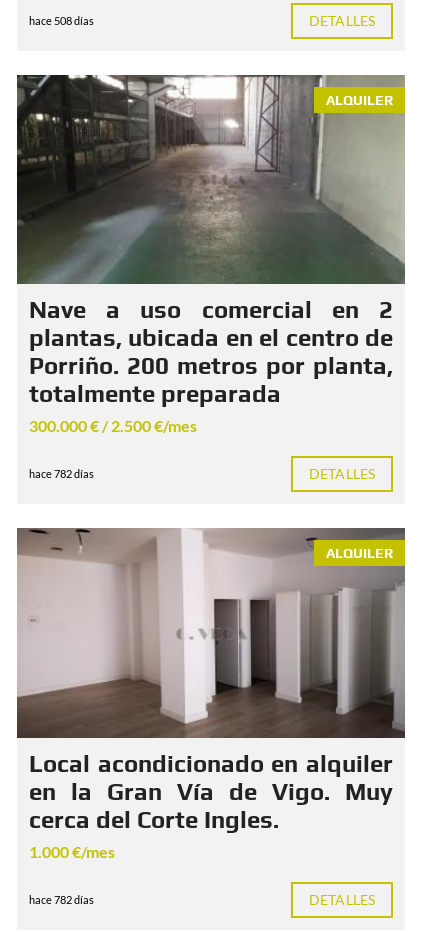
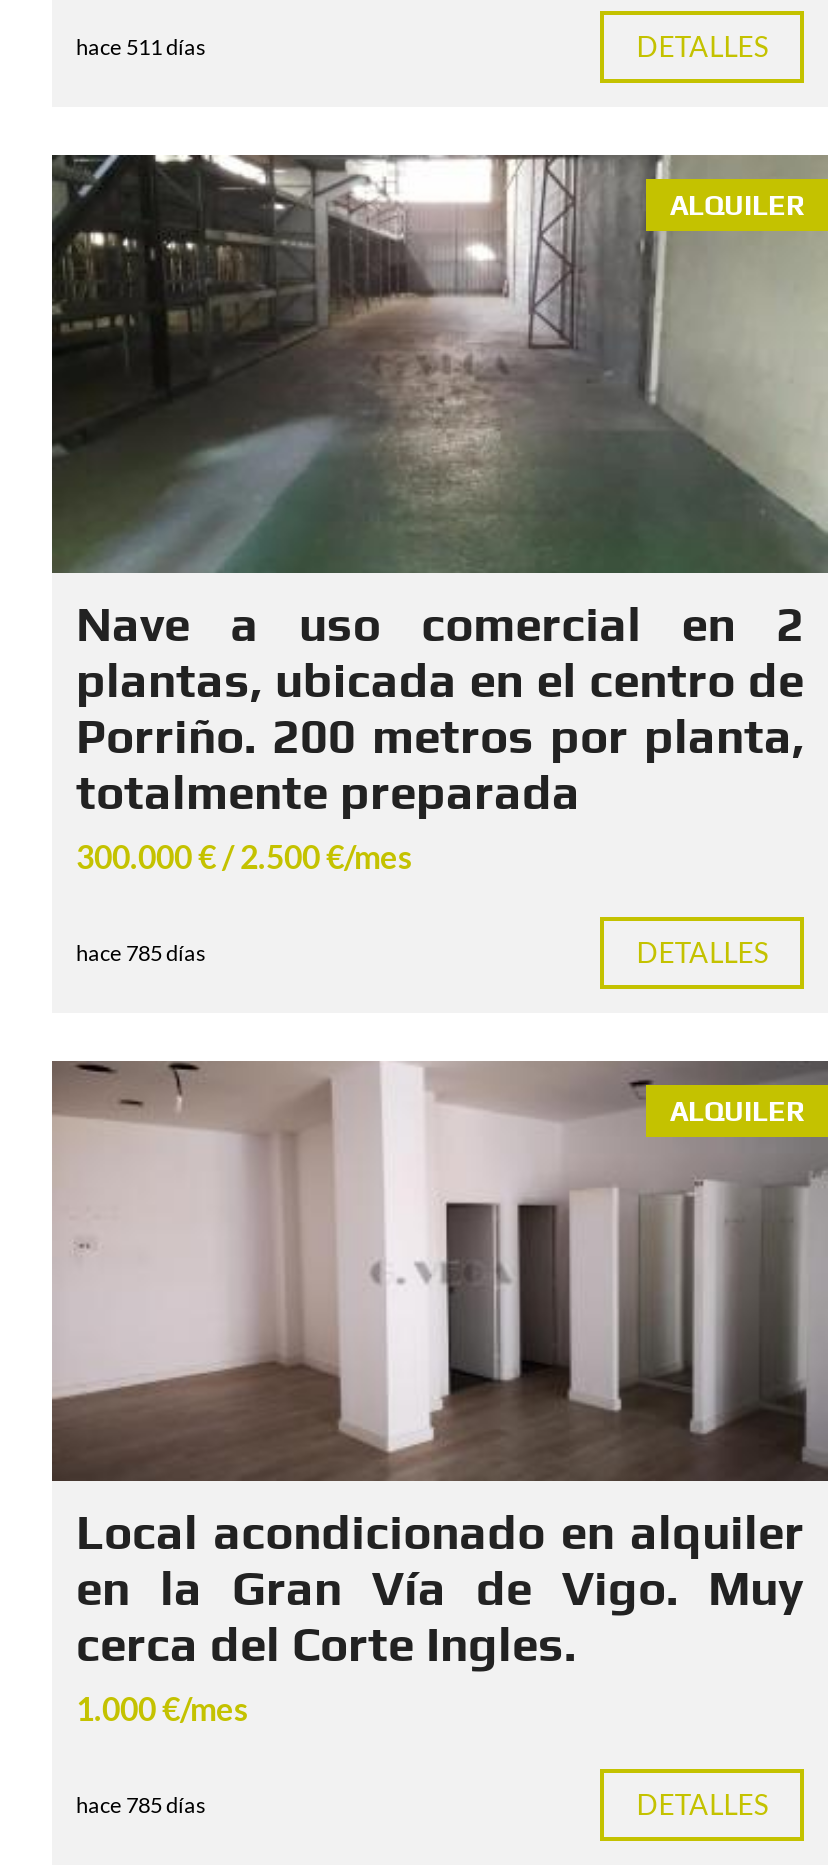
[29,14,94,27] hace 508 días -> [76,33,206,59] hace 511 días
[29,467,94,480] hace 782 días -> [76,940,206,966] hace 785 días
[29,893,94,906] hace 782 días -> [76,1791,206,1817] hace 785 días

